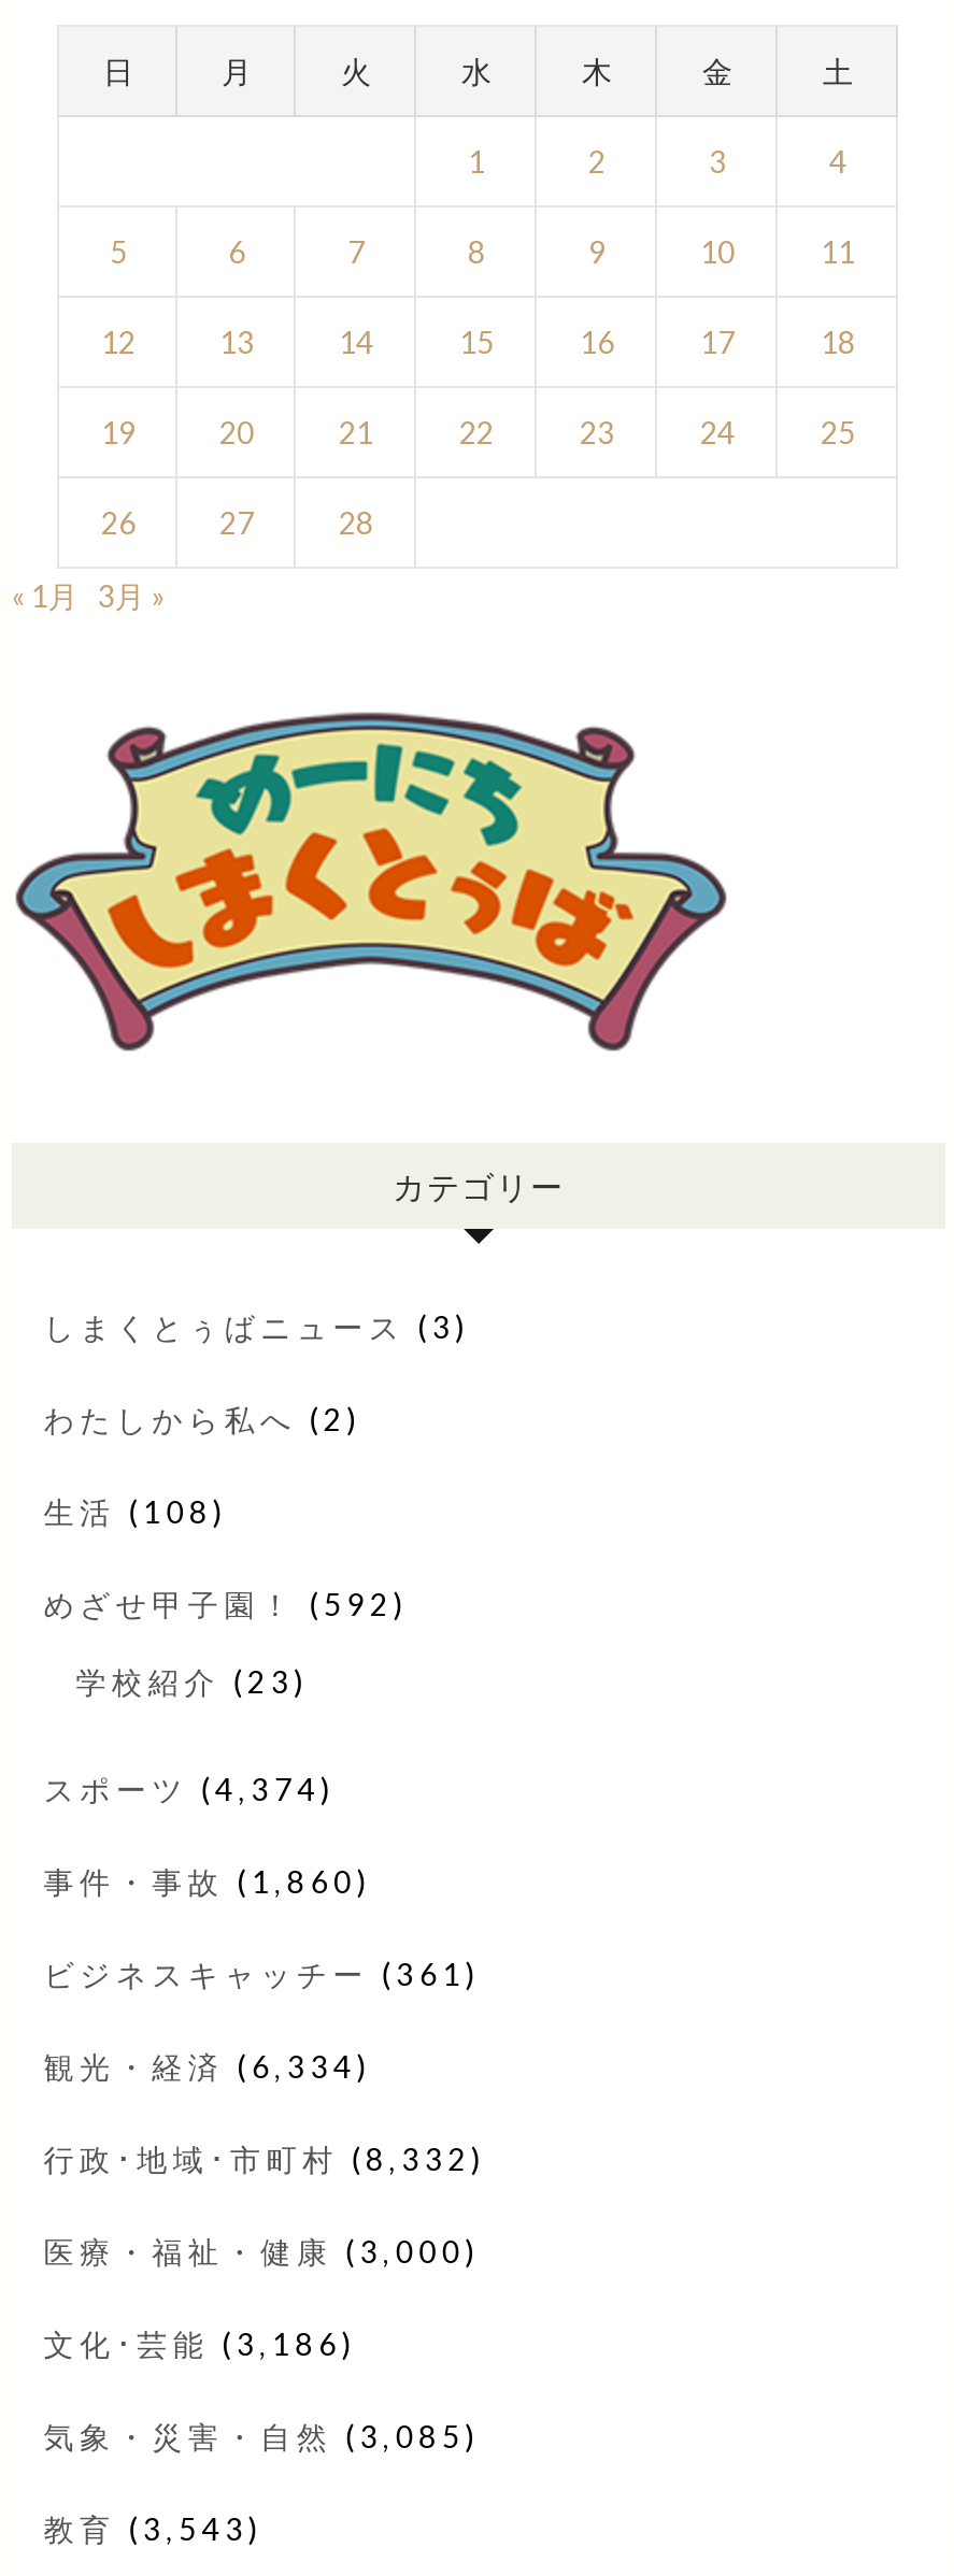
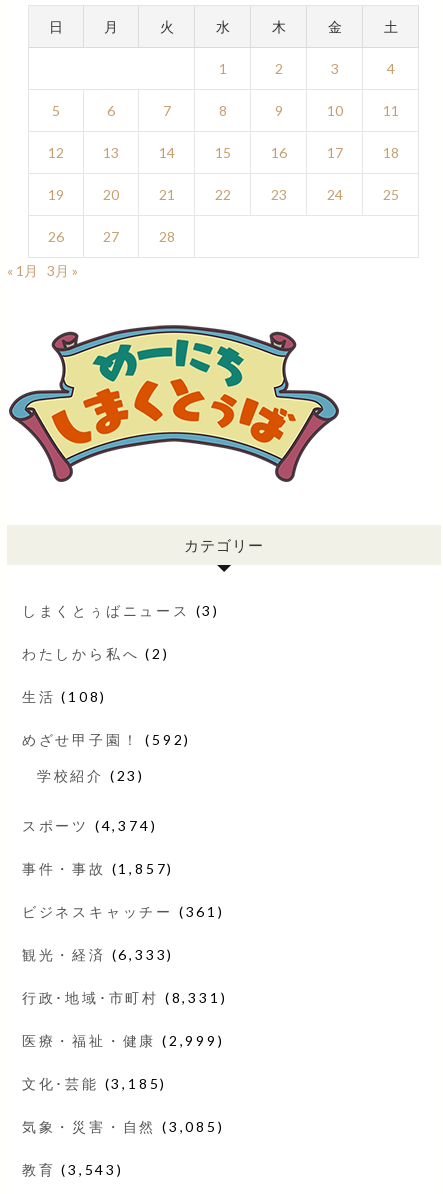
[43,1863,371,1899] 事件・事故(1,860) -> [22,860,174,877] 事件・事故(1,857)
[43,2048,371,2084] 観光・経済(6,334) -> [22,946,174,963] 観光・経済(6,333)
[43,2140,486,2177] 行政･地域･市町村(8,332) -> [22,989,227,1006] 行政･地域･市町村(8,331)
[43,2233,480,2269] 医療・福祉・健康(3,000) -> [22,1032,224,1049] 医療・福祉・健康(2,999)
[43,2325,356,2362] 文化･芸能(3,186) -> [22,1075,167,1092] 文化･芸能(3,185)

